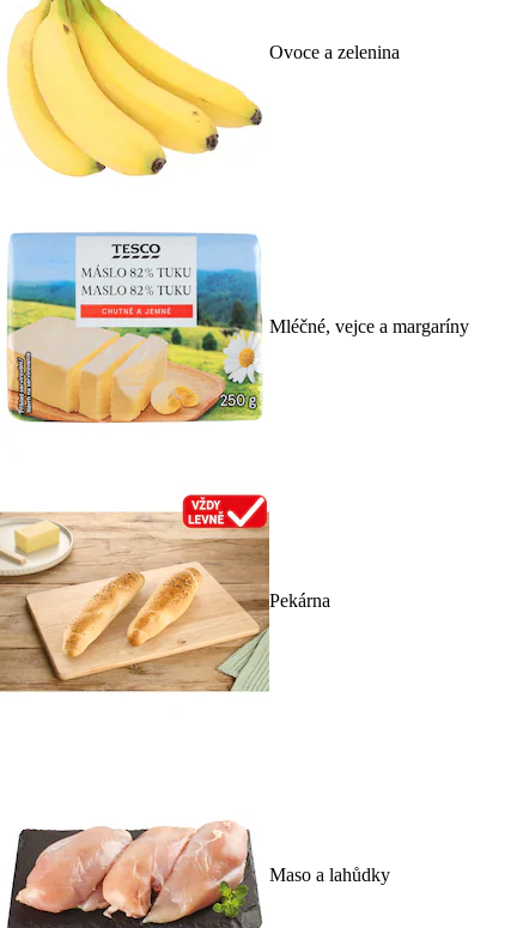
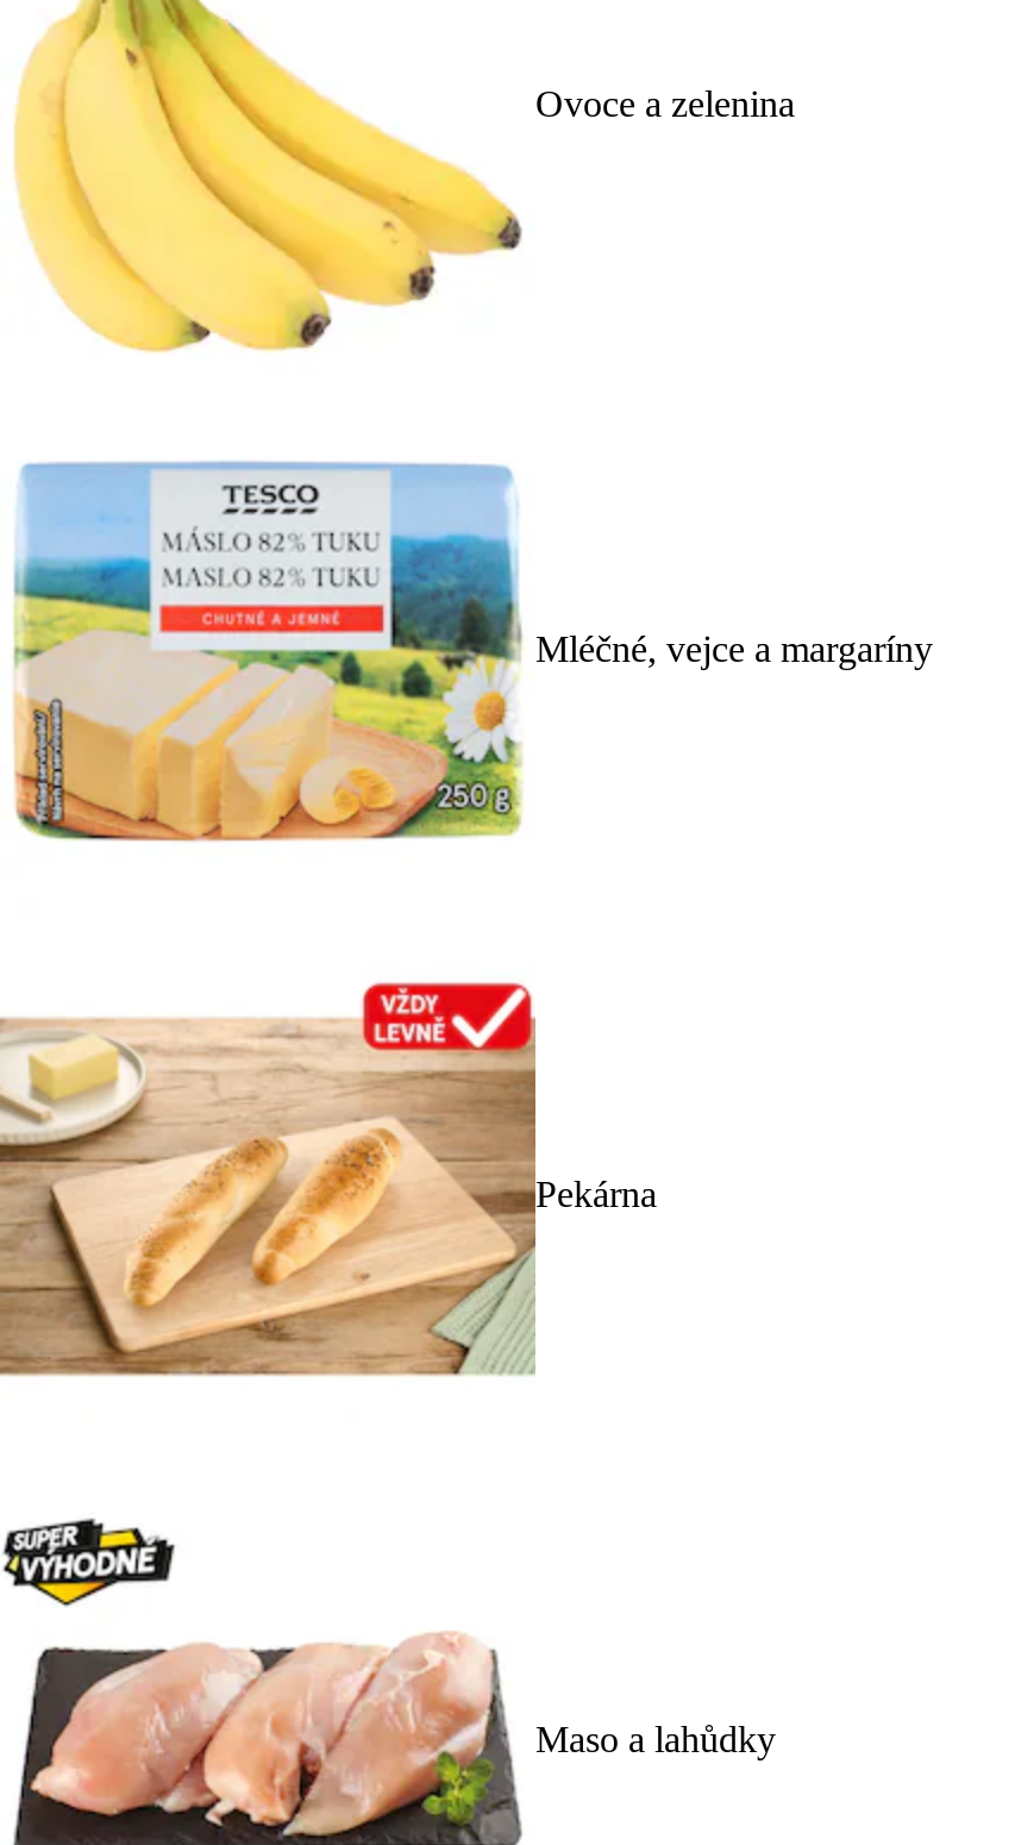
none -> [7,1516,176,1607] [image]

